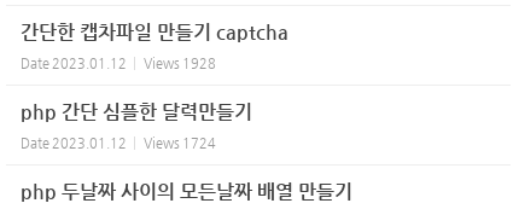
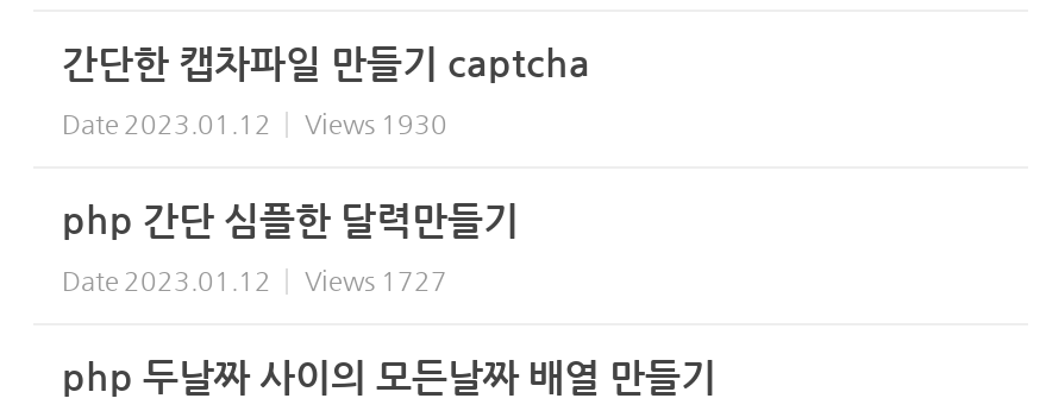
[21,56,216,71] Date 2023.01.12 Views 1928 -> [62,109,447,140] Date 2023.01.12 Views 1930
[21,135,216,151] Date 2023.01.12 Views 1724 -> [62,266,447,297] Date 2023.01.12 Views 1727

